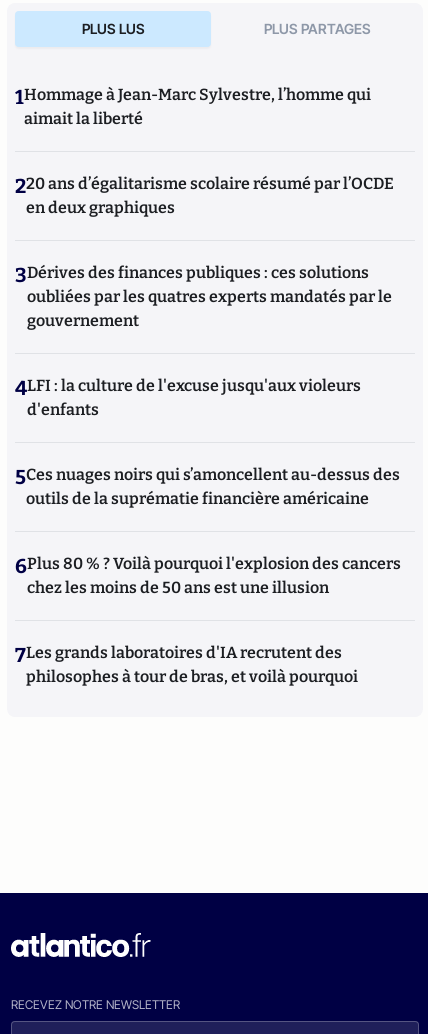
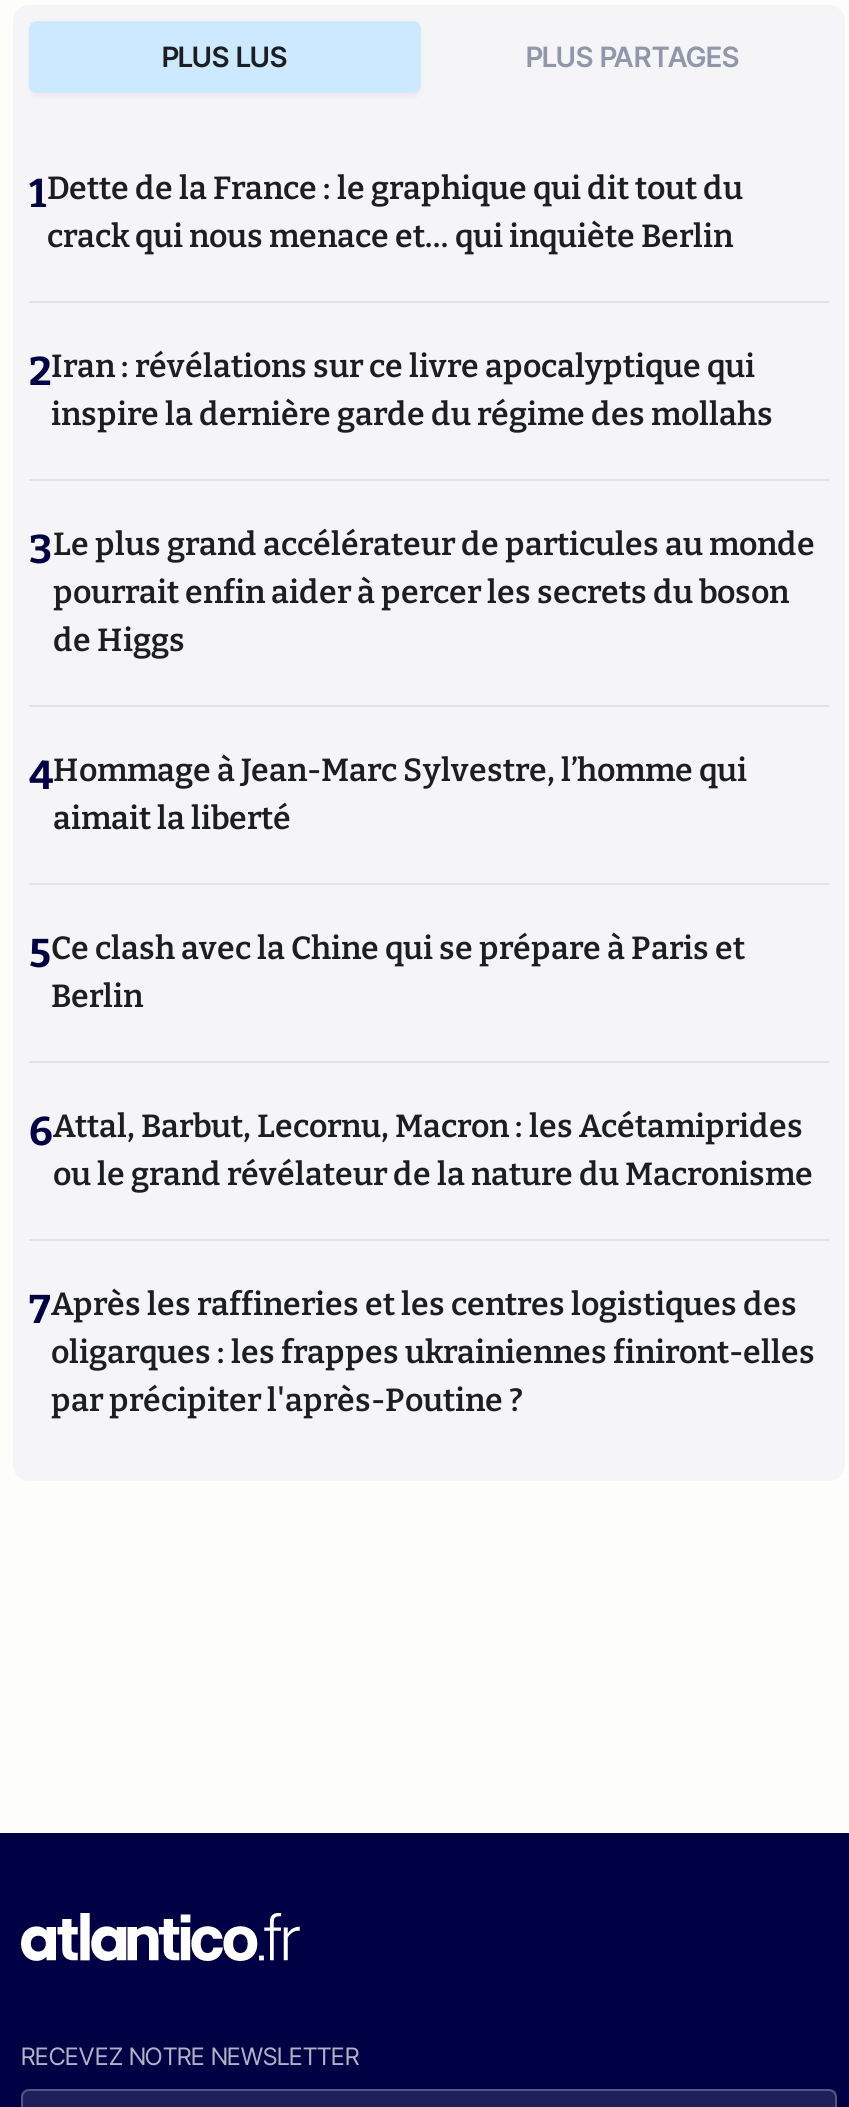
[15,85,371,109] 1Hommage à Jean-Marc Sylvestre, l’homme qui -> [29,168,815,798] 1Dette de la France : le graphique qui dit tout du | crack qui nous menace et… qui inquiète Berlin | 2Iran : révélations sur ce livre apocalyptique qui | inspire la dernière garde du régime des mollahs | 3Le plus grand accélérateur de particules au monde | pourrait enfin aider à percer les secrets du boson | de Higgs | 4Hommage à Jean-Marc Sylvestre, l’homme qui
moved [24,109,143,128] -> [53,798,291,836]: aimait la liberté
[15,174,401,686] 220 ans d’égalitarisme scolaire résumé par l’OCDE | en deux graphiques | 3Dérives des finances publiques : ces solutions | oubliées par les quatres experts mandatés par le | gouvernement | 4LFI : la culture de l'excuse jusqu'aux violeurs | d'enfants | 5Ces nuages noirs qui s’amoncellent au-dessus des | outils de la suprématie financière américaine | 6Plus 80 % ? Voilà pourquoi l'explosion des cancers | chez les moins de 50 ans est une illusion | 7Les grands laboratoires d'IA recrutent des | philosophes à tour de bras, et voilà pourquoi -> [29,928,815,1418] 5Ce clash avec la Chine qui se prépare à Paris et | Berlin | 6Attal, Barbut, Lecornu, Macron : les Acétamiprides | ou le grand révélateur de la nature du Macronisme | 7Après les raffineries et les centres logistiques des | oligarques : les frappes ukrainiennes finiront-elles | par précipiter l'après-Poutine ?

